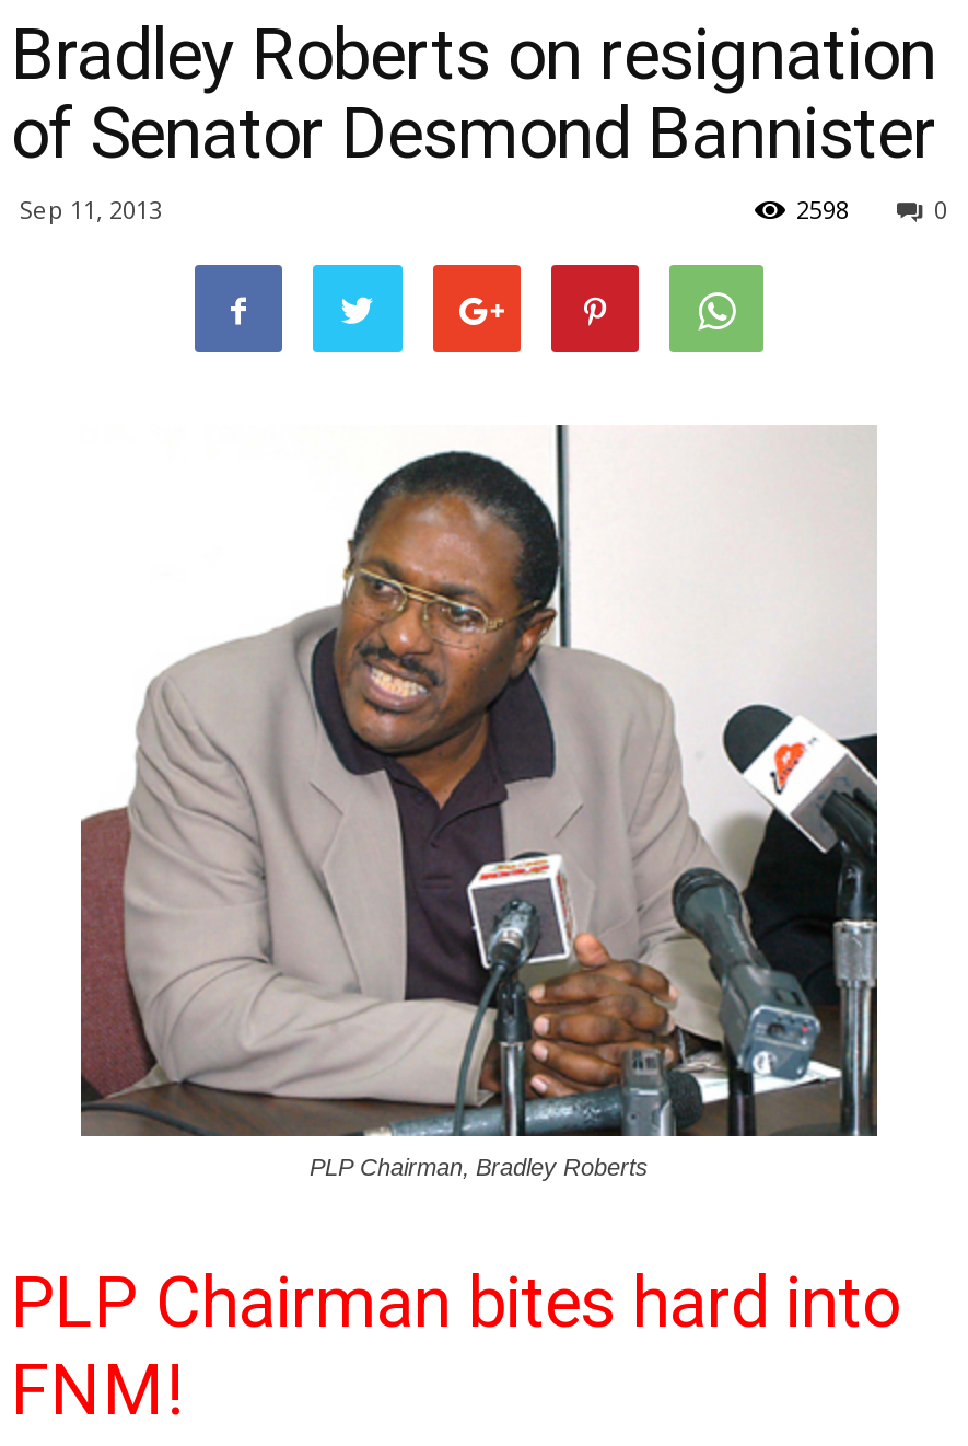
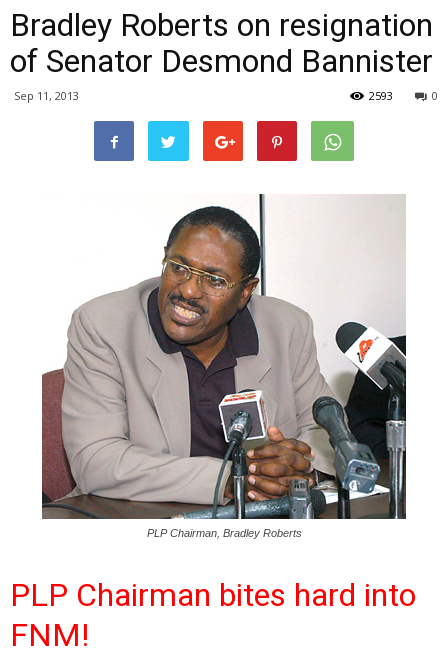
[796,193,849,225] 2598 -> [369,88,393,103] 2593

